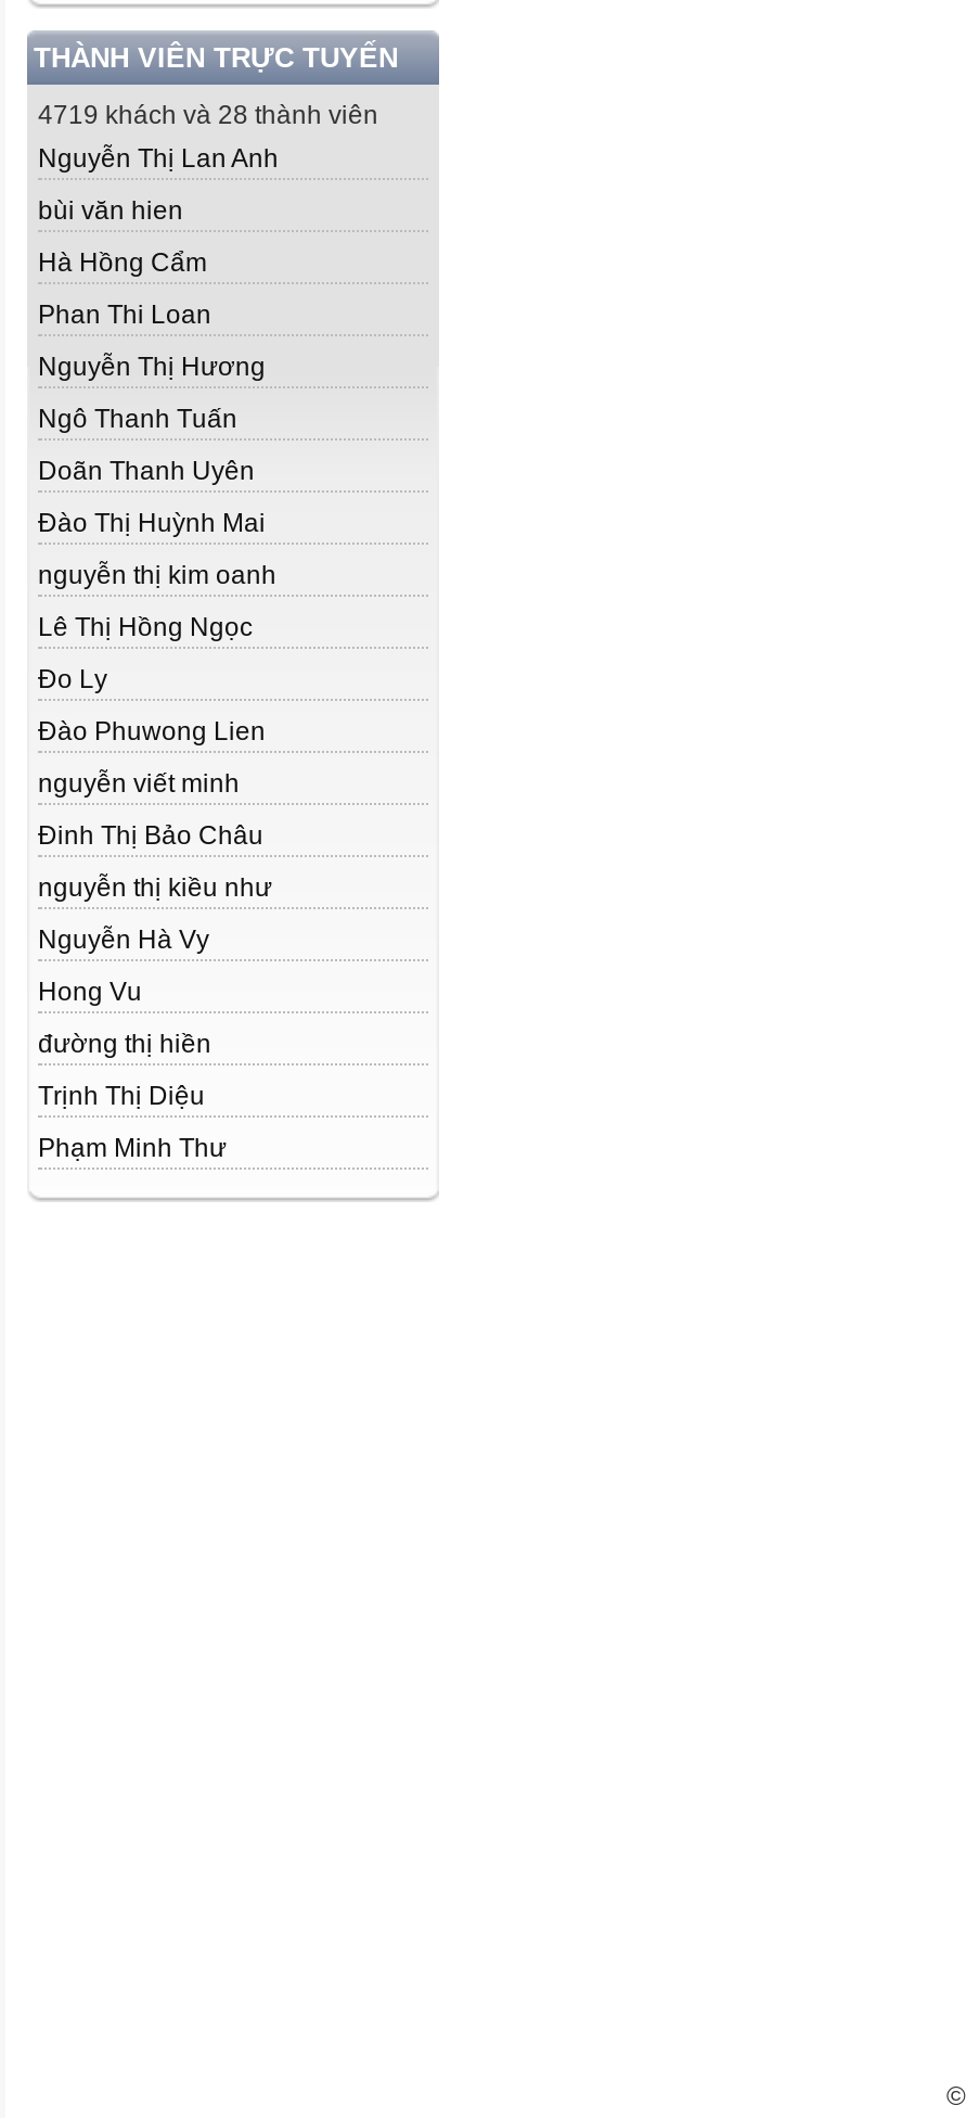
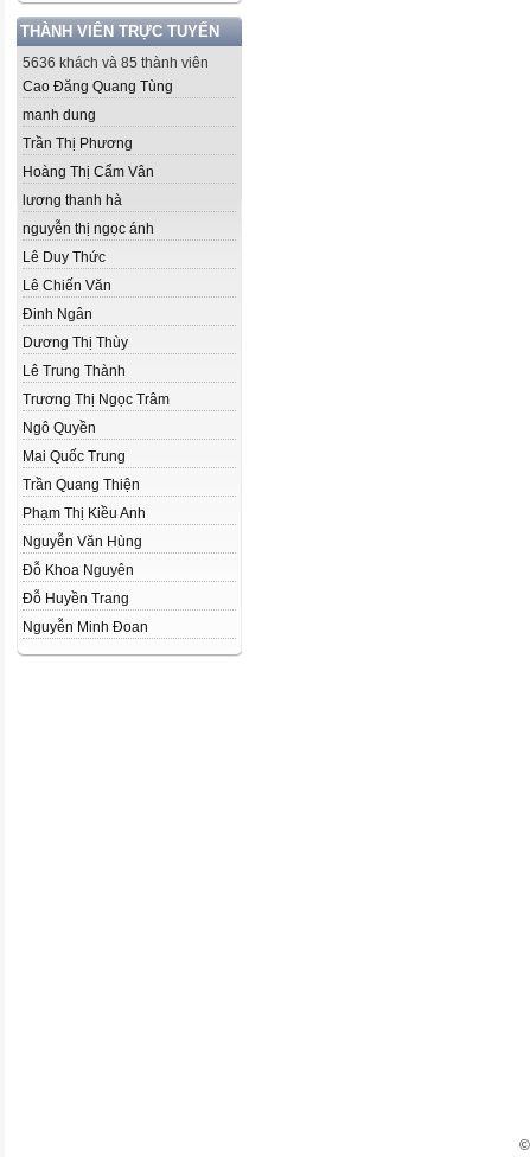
[38,100,378,174] 4719 khách và 28 thành viên | Nguyễn Thị Lan Anh -> [23,55,209,95] 5636 khách và 85 thành viên | Cao Đăng Quang Tùng
[38,195,183,226] bùi văn hien -> [23,107,96,123] manh dung
[38,247,207,278] Hà Hồng Cẩm -> [23,135,133,152] Trần Thị Phương
[38,299,211,330] Phan Thi Loan -> [23,164,154,180] Hoàng Thị Cẩm Vân
[38,352,266,382] Nguyễn Thị Hương -> [23,192,122,209] lương thanh hà
[38,404,237,434] Ngô Thanh Tuấn -> [23,220,154,237] nguyễn thị ngọc ánh
[38,456,255,486] Doãn Thanh Uyên -> [23,249,106,266] Lê Duy Thức
[38,508,266,538] Đào Thị Huỳnh Mai -> [23,277,111,294] Lê Chiến Văn
[38,560,276,590] nguyễn thị kim oanh -> [23,306,92,322] Đinh Ngân
[38,612,253,642] Lê Thị Hồng Ngọc -> [23,334,128,351] Dương Thị Thùy
[38,664,107,694] Đo Ly -> [23,363,126,379] Lê Trung Thành
[38,716,266,747] Đào Phuwong Lien -> [23,391,170,408] Trương Thị Ngọc Trâm
[38,768,240,799] nguyễn viết minh -> [23,420,96,436] Ngô Quyền
[38,820,263,851] Đinh Thị Bảo Châu -> [23,448,126,465] Mai Quốc Trung
[38,872,272,903] nguyễn thị kiều như -> [23,477,140,493] Trần Quang Thiện
[38,924,209,955] Nguyễn Hà Vy -> [23,505,146,522] Phạm Thị Kiều Anh
[38,977,142,1007] Hong Vu -> [23,533,142,550] Nguyễn Văn Hùng
[38,1029,211,1059] đường thị hiền -> [23,562,134,578] Đỗ Khoa Nguyên
[38,1081,205,1111] Trịnh Thị Diệu -> [23,590,129,607] Đỗ Huyền Trang
[38,1133,227,1163] Phạm Minh Thư -> [23,619,148,635] Nguyễn Minh Đoan

